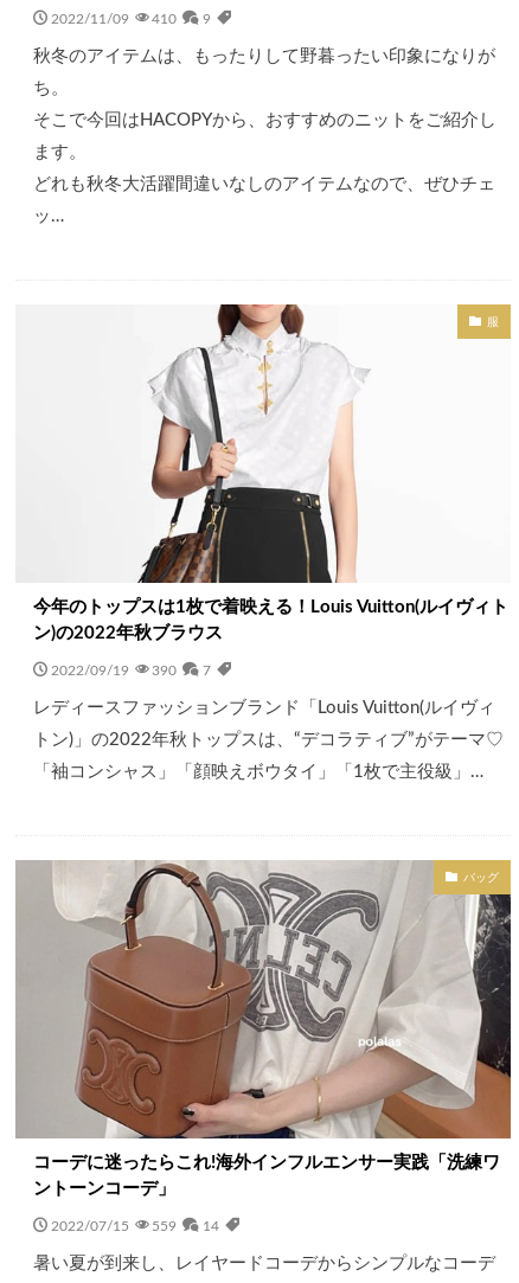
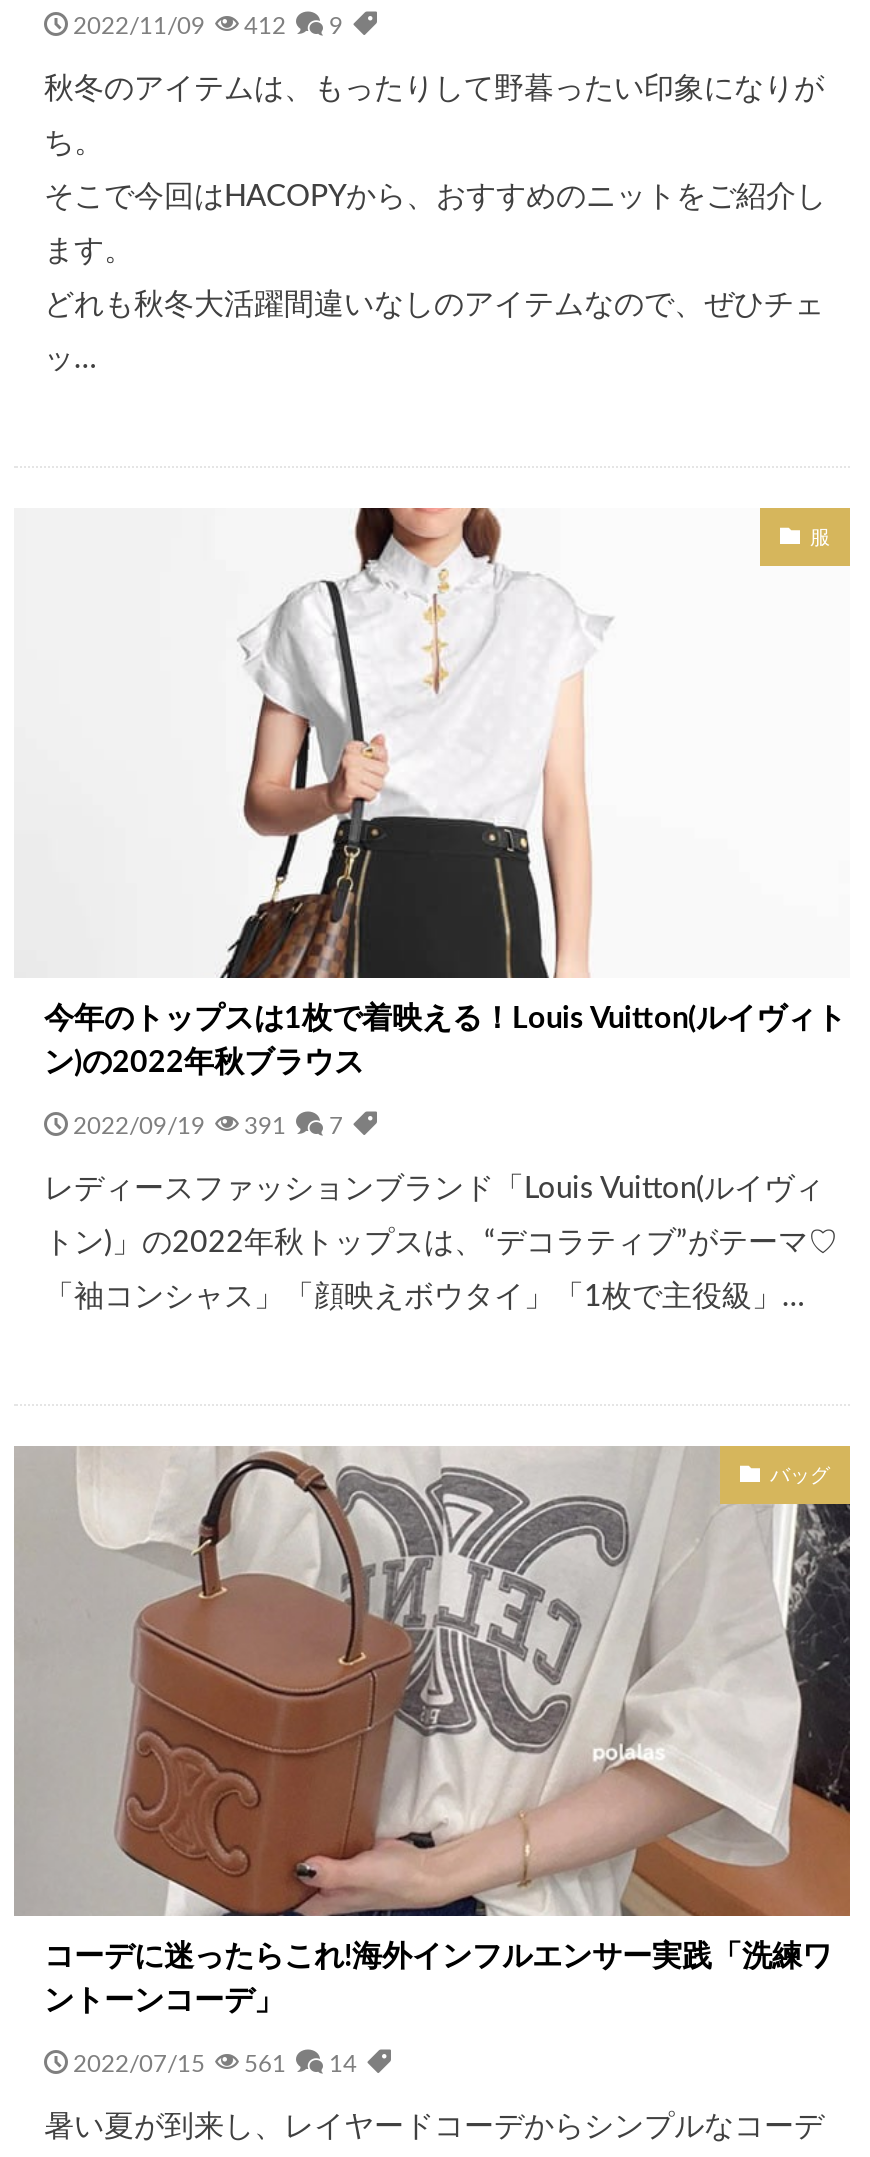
[50,11,210,25] 2022/11/09 410 9 -> [73,12,343,36] 2022/11/09 412 9
[50,662,210,677] 2022/09/19 390 7 -> [73,1112,343,1136] 2022/09/19 391 7
[50,1218,219,1233] 2022/07/15 559 14 -> [73,2051,357,2075] 2022/07/15 561 14

